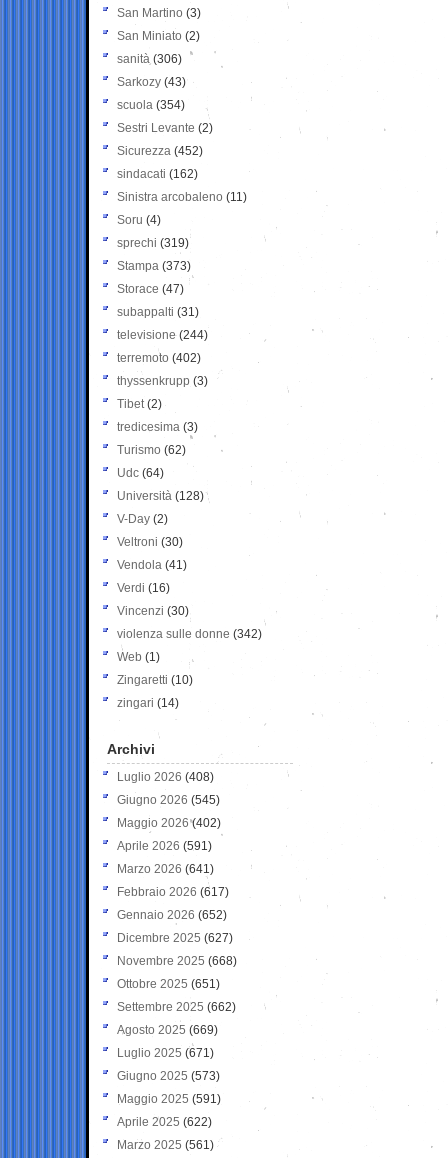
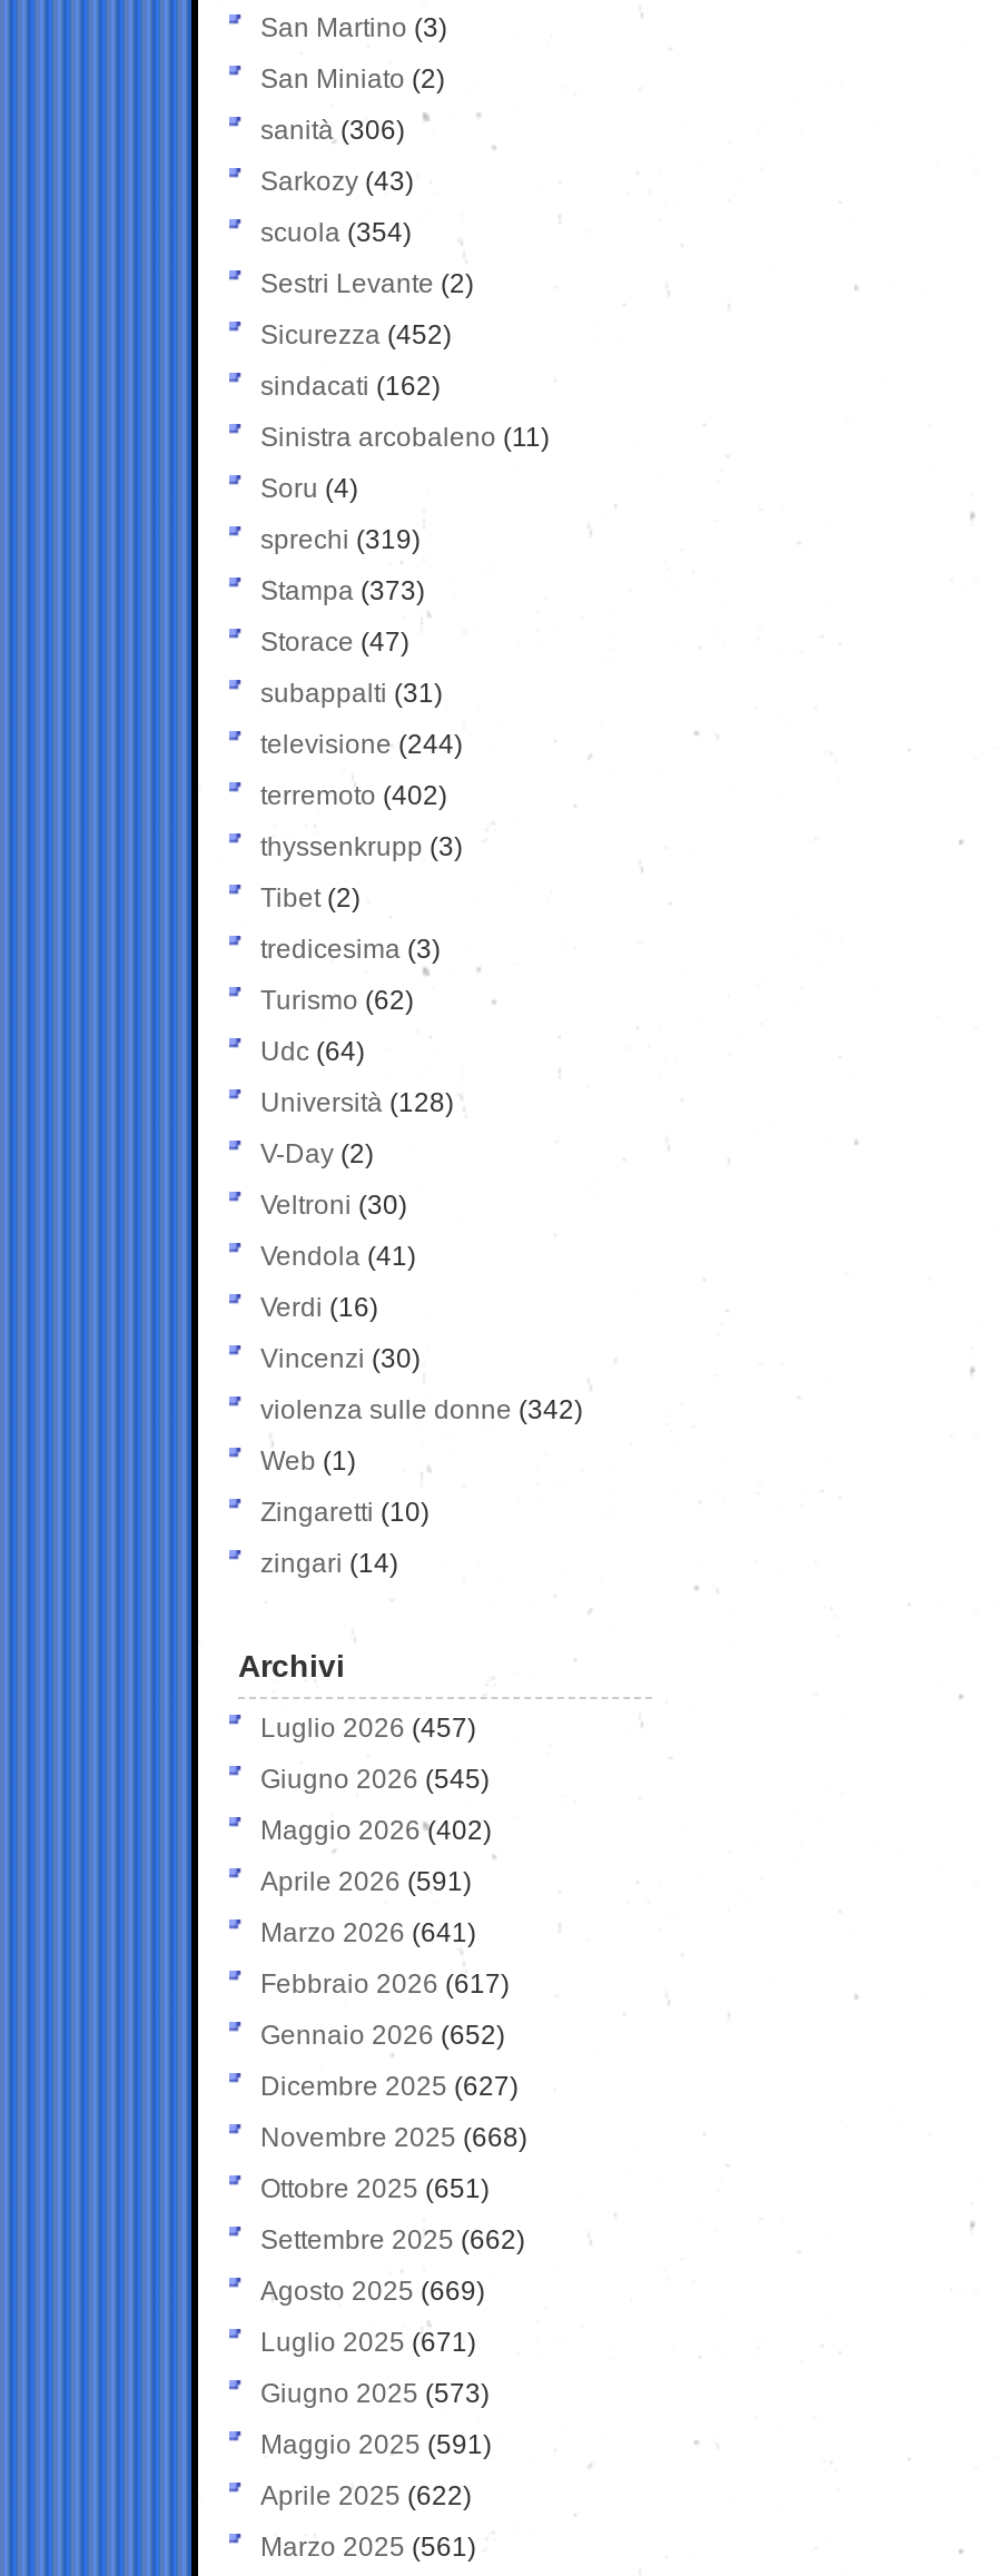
[117,770,214,784] Luglio 2026 (408) -> [260,1712,476,1743] Luglio 2026 (457)

